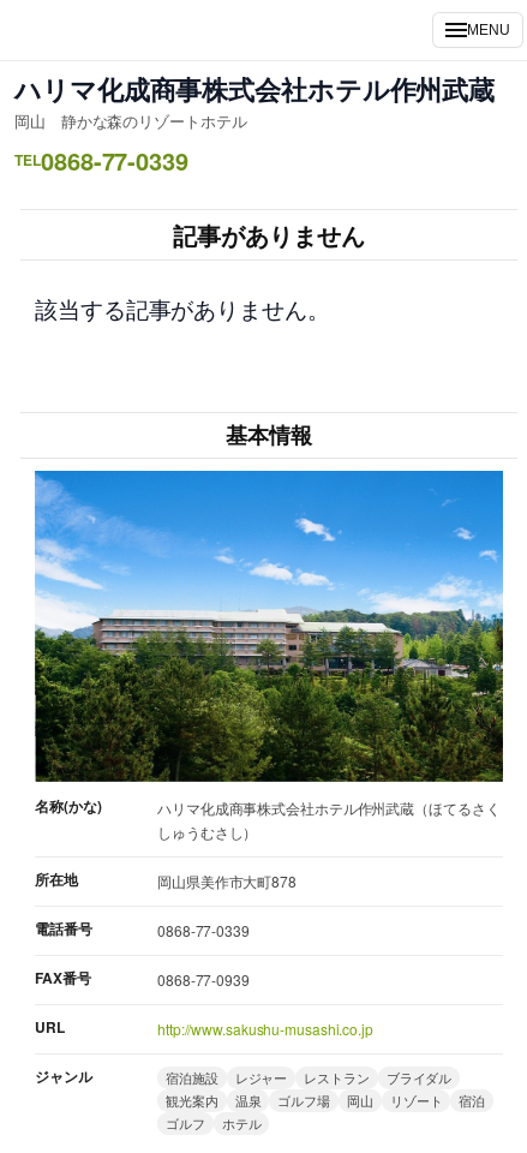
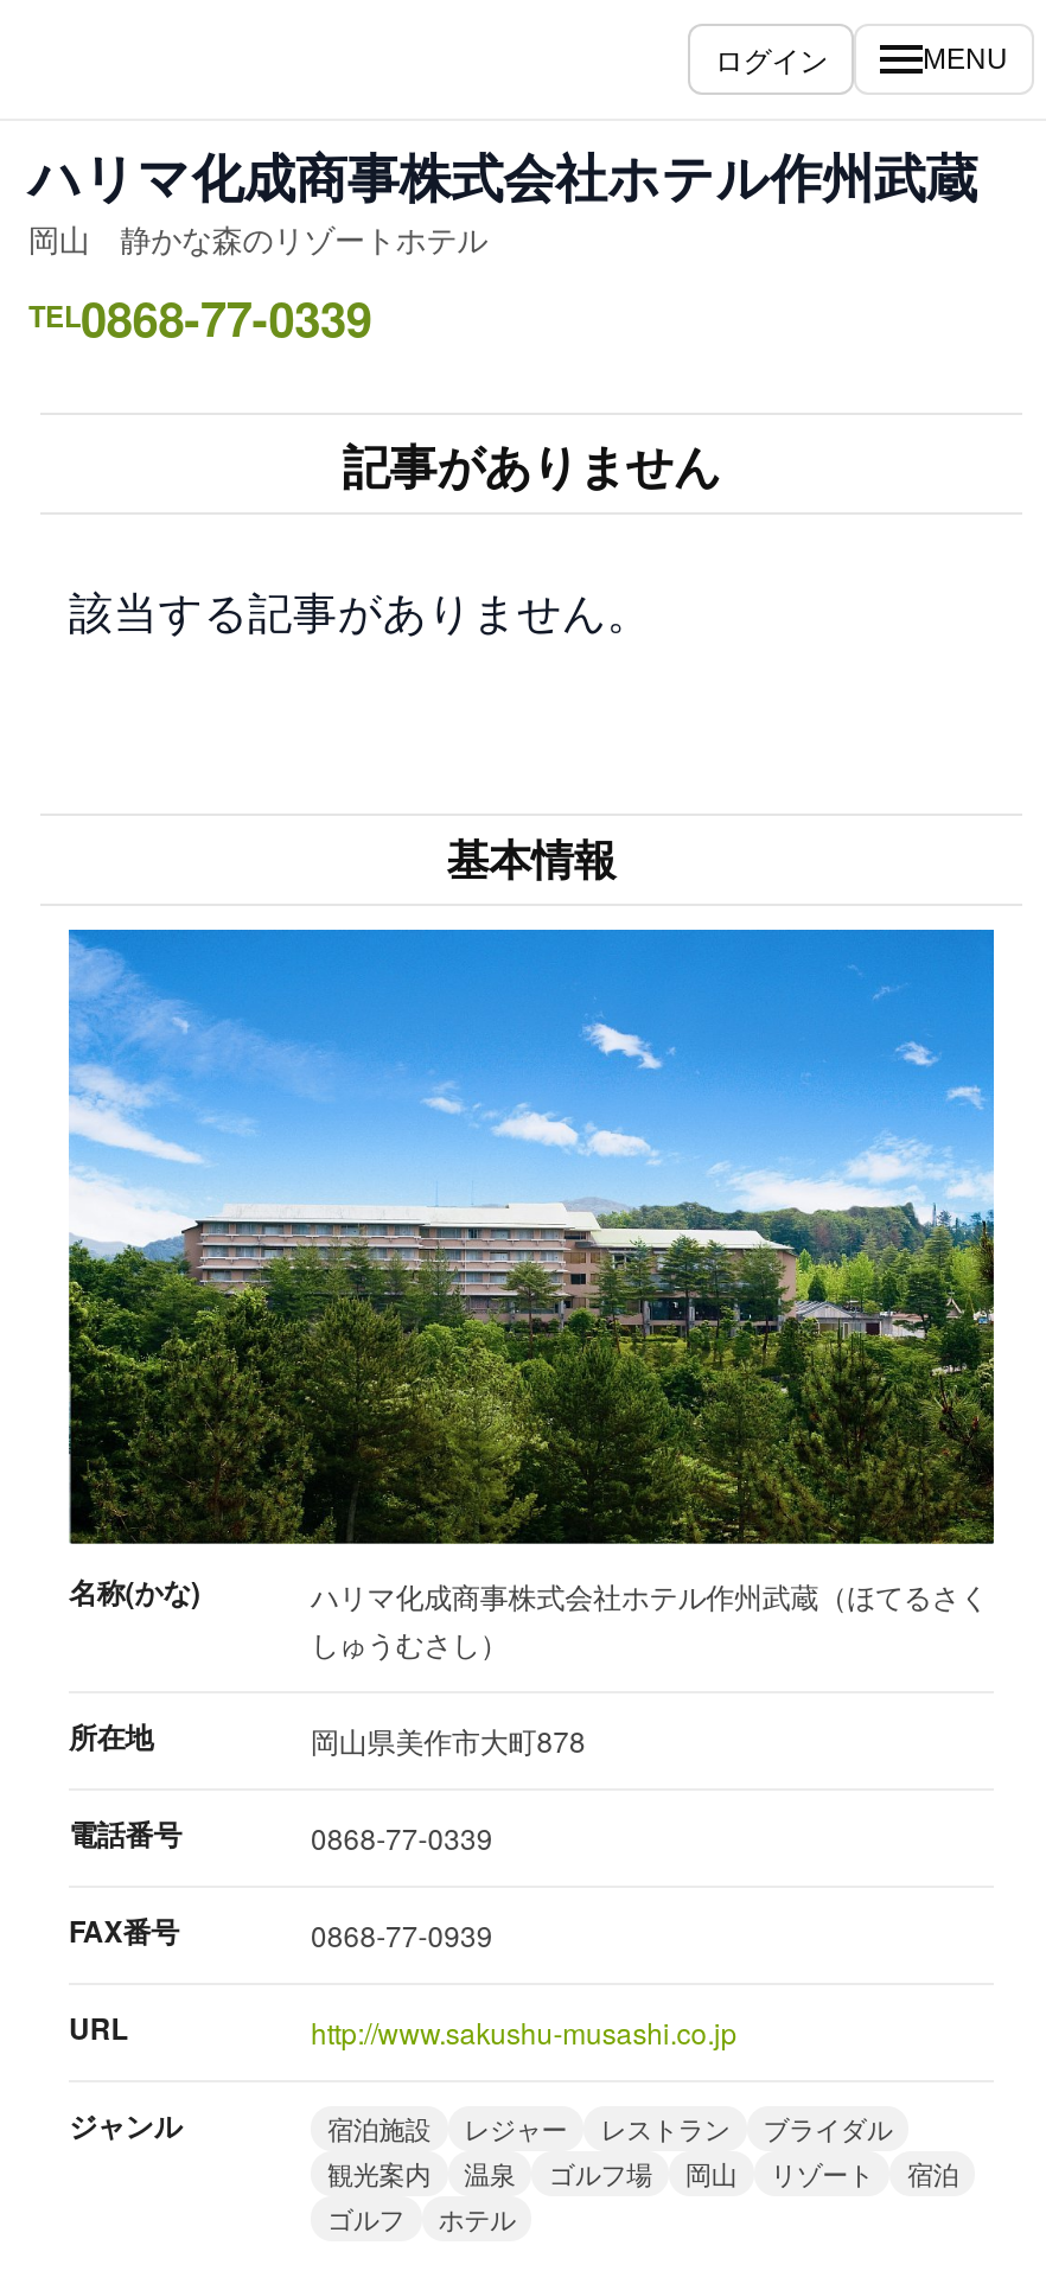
none -> [715,38,828,78] ログイン

